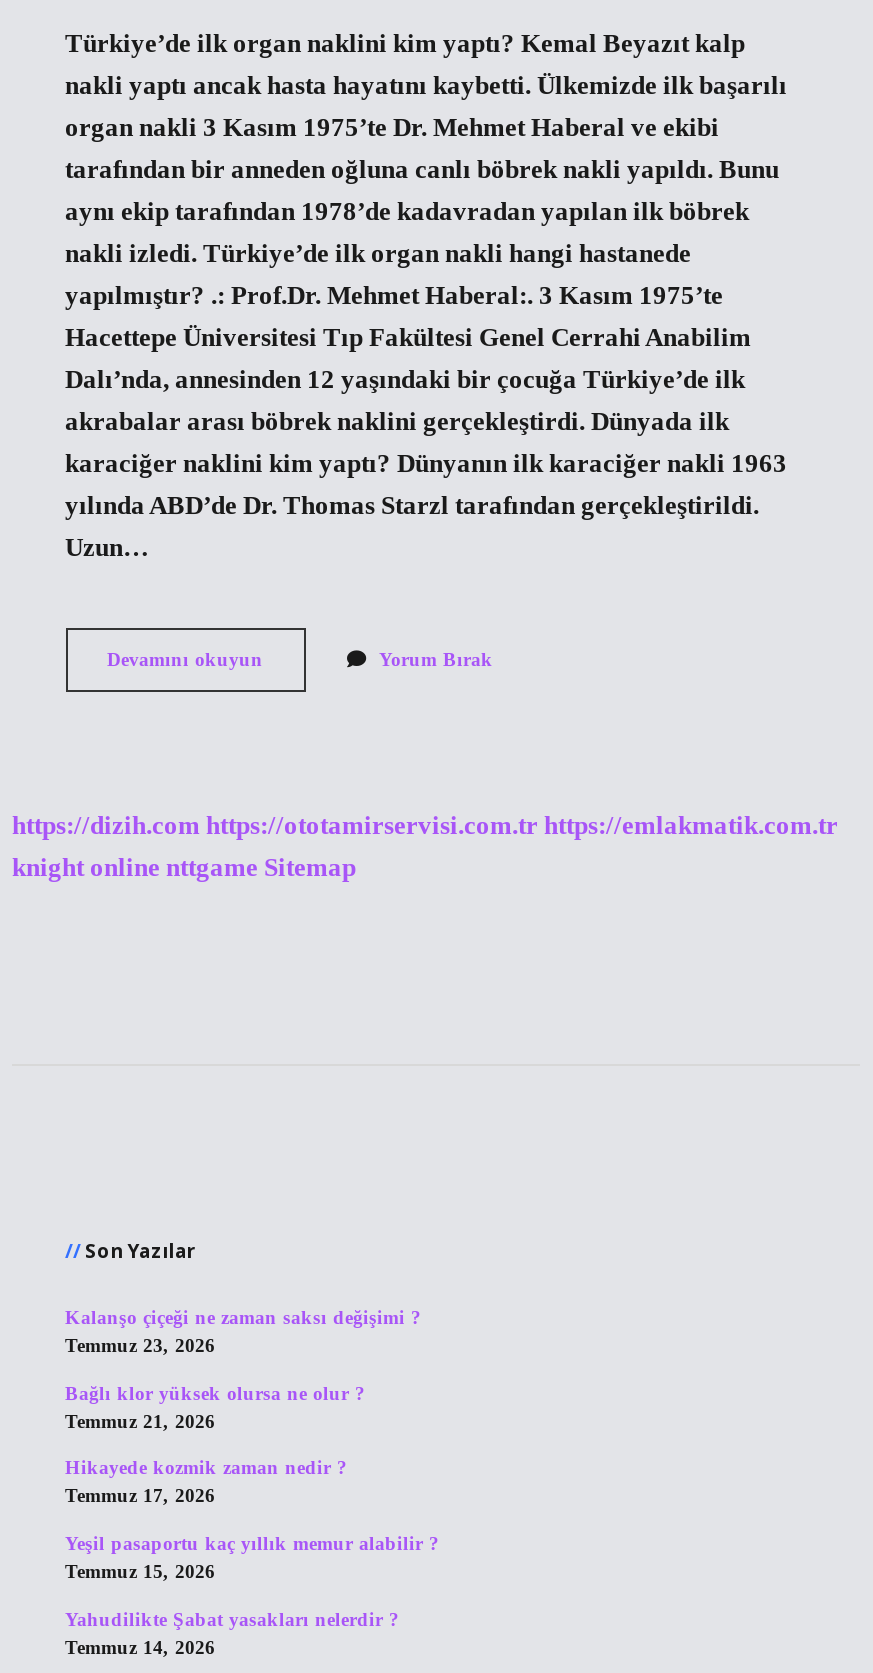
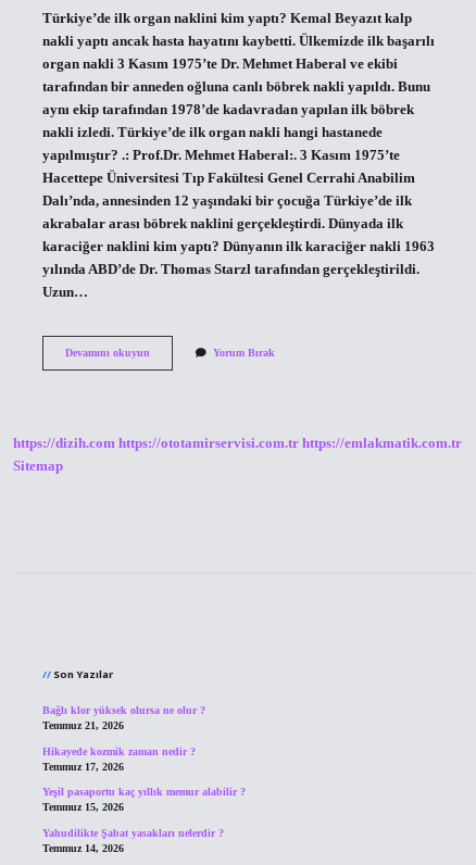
[12,855,356,883] knight online nttgame Sitemap -> [13,459,63,474] Sitemap
[65,1307,421,1357] Kalanşo çiçeği ne zaman saksı değişimi ? | Temmuz 23, 2026 -> none

